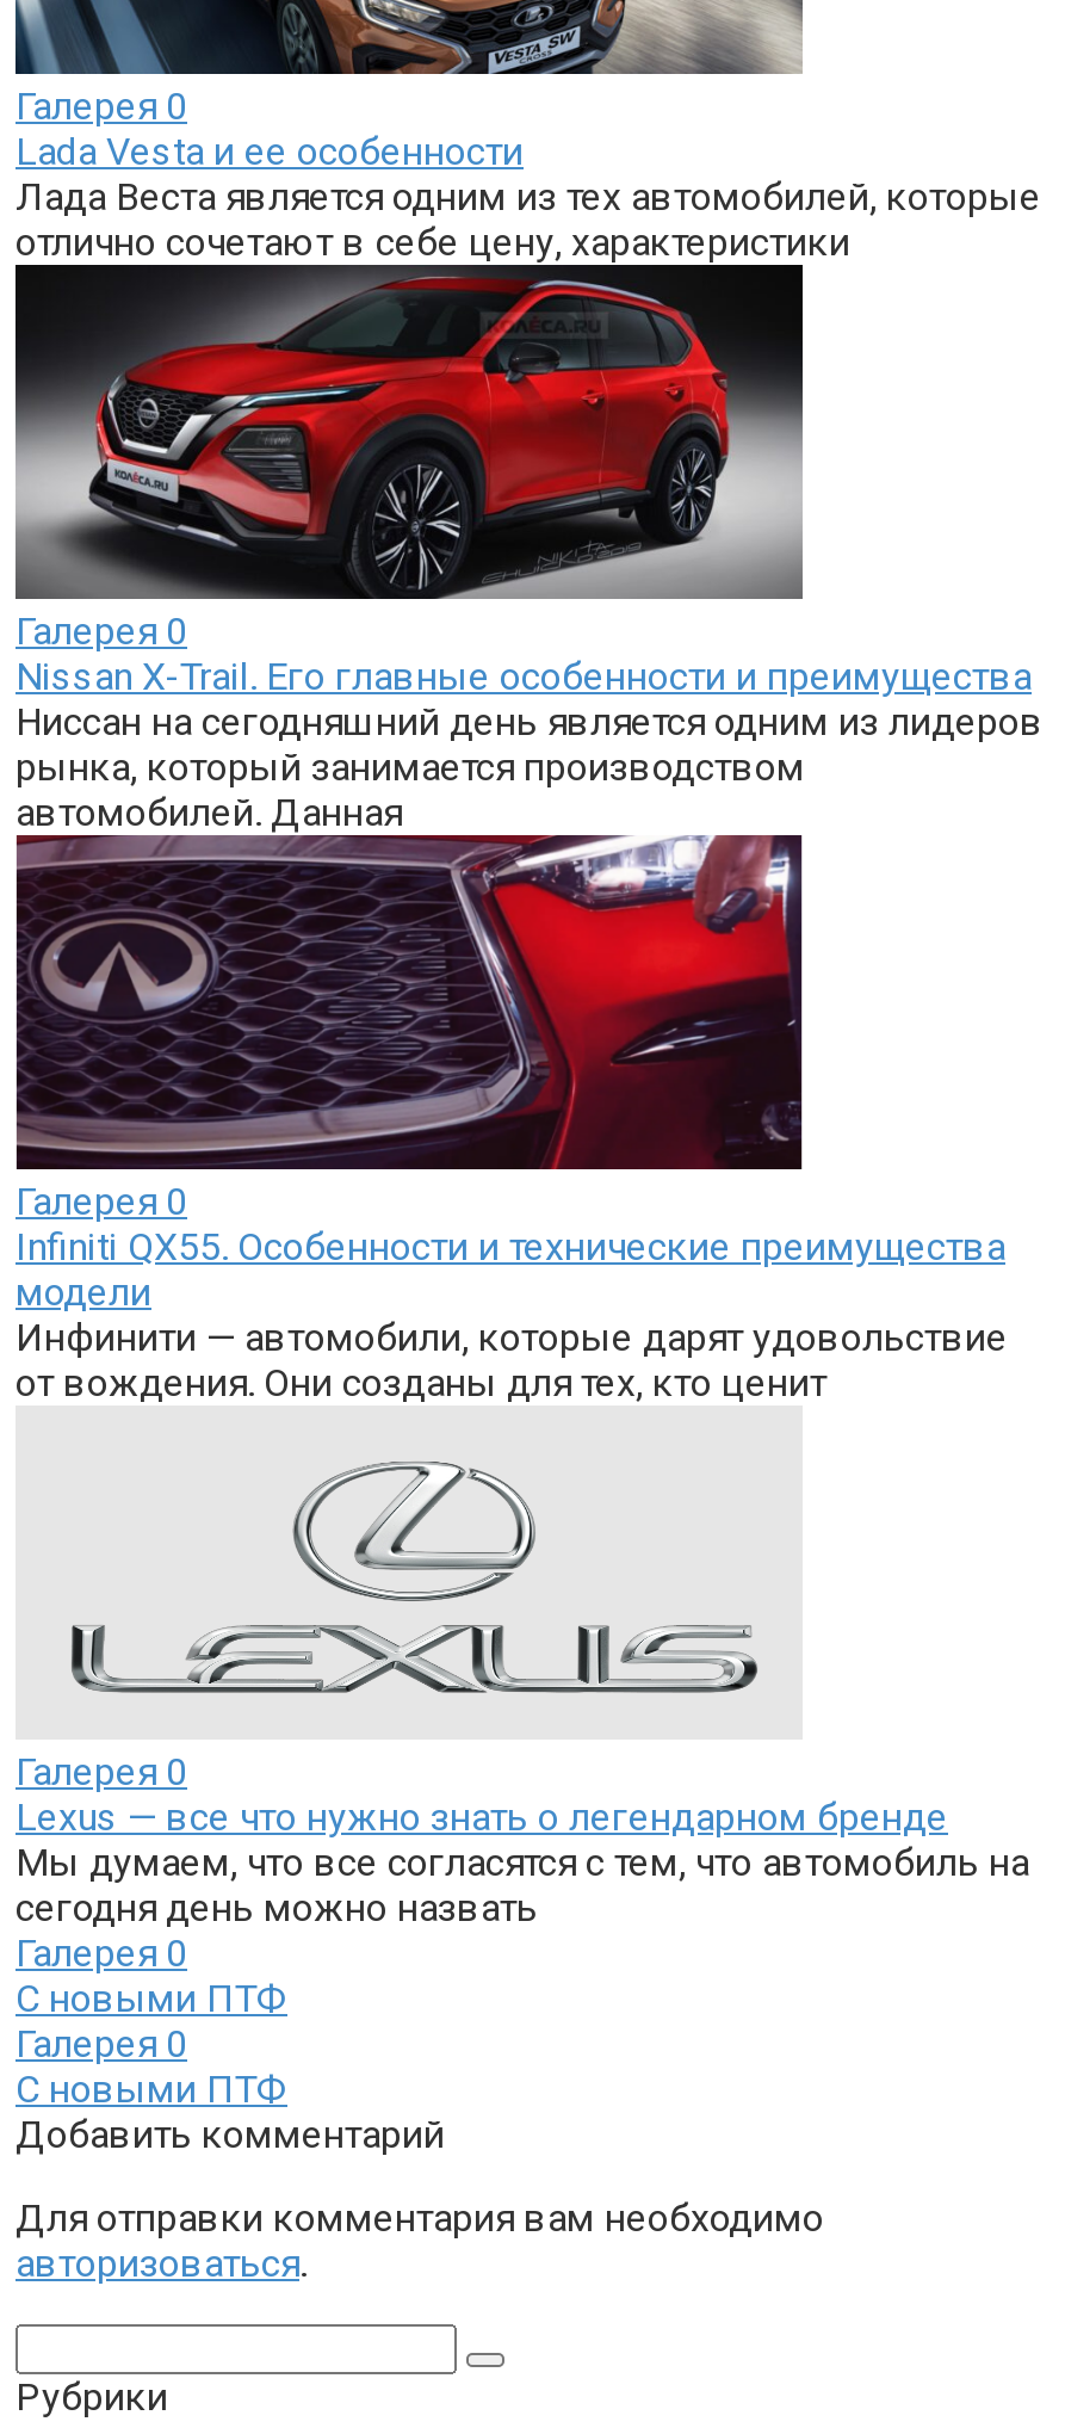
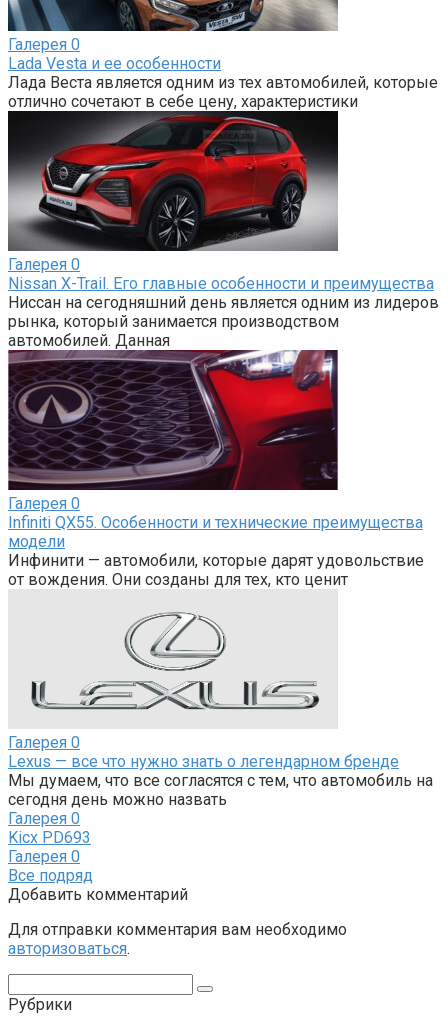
[16,1975,287,2021] С новыми ПТФ -> [8,828,91,847] Kicx PD693
[16,2066,287,2111] С новыми ПТФ -> [8,866,93,885] Все подряд

